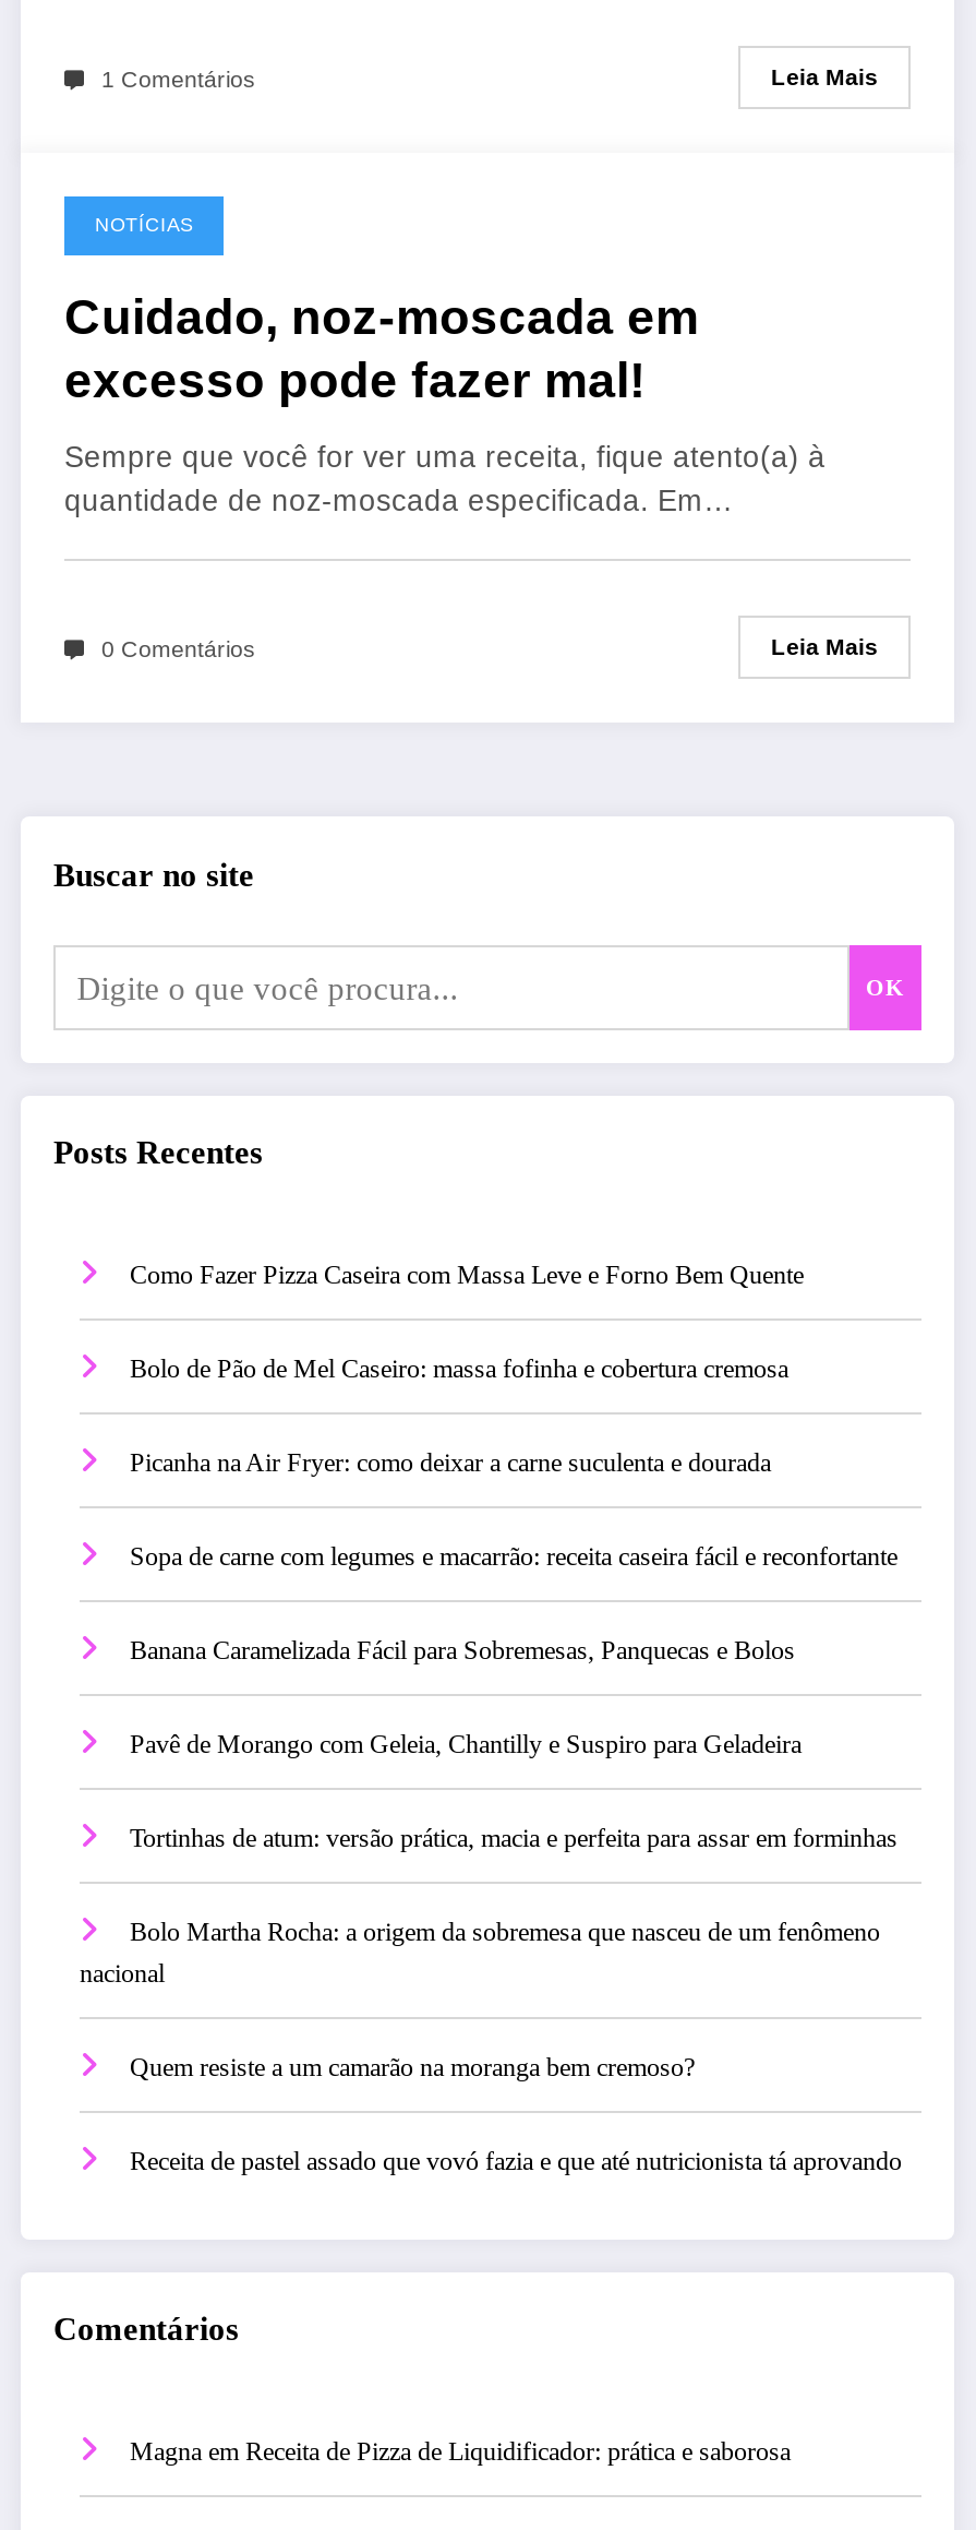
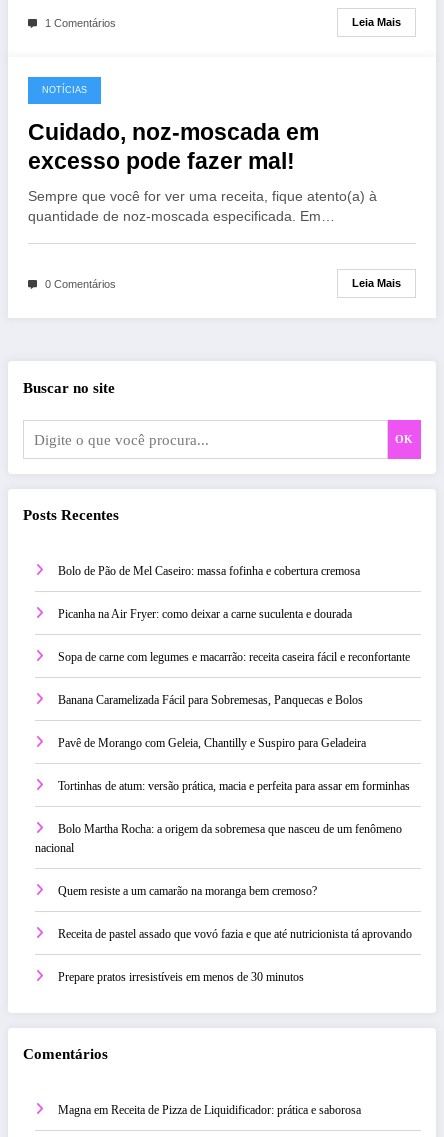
[130,1260,804,1290] Como Fazer Pizza Caseira com Massa Leve e Forno Bem Quente -> none
moved [80,1353,902,2176] -> [35,564,412,941]: Bolo de Pão de Mel Caseiro: massa fofinha e cobertura cremosa | Picanha na Air Fryer: como deixar a carne suculenta e dourada | Sopa de carne com legumes e macarrão: receita caseira fácil e reconfortante | ... | Quem resiste a um camarão na moranga bem cremoso? | Receita de pastel assado que vovó fazia e que até nutricionista tá aprovando
none -> [58,970,304,984] Prepare pratos irresistíveis em menos de 30 minutos

